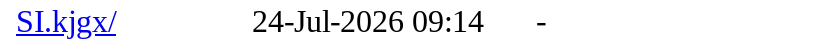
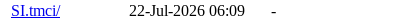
[16,5,484,39] SI.kjgx/ | 24-Jul-2026 09:14 -> [11,2,245,19] SI.tmci/ | 22-Jul-2026 06:09

